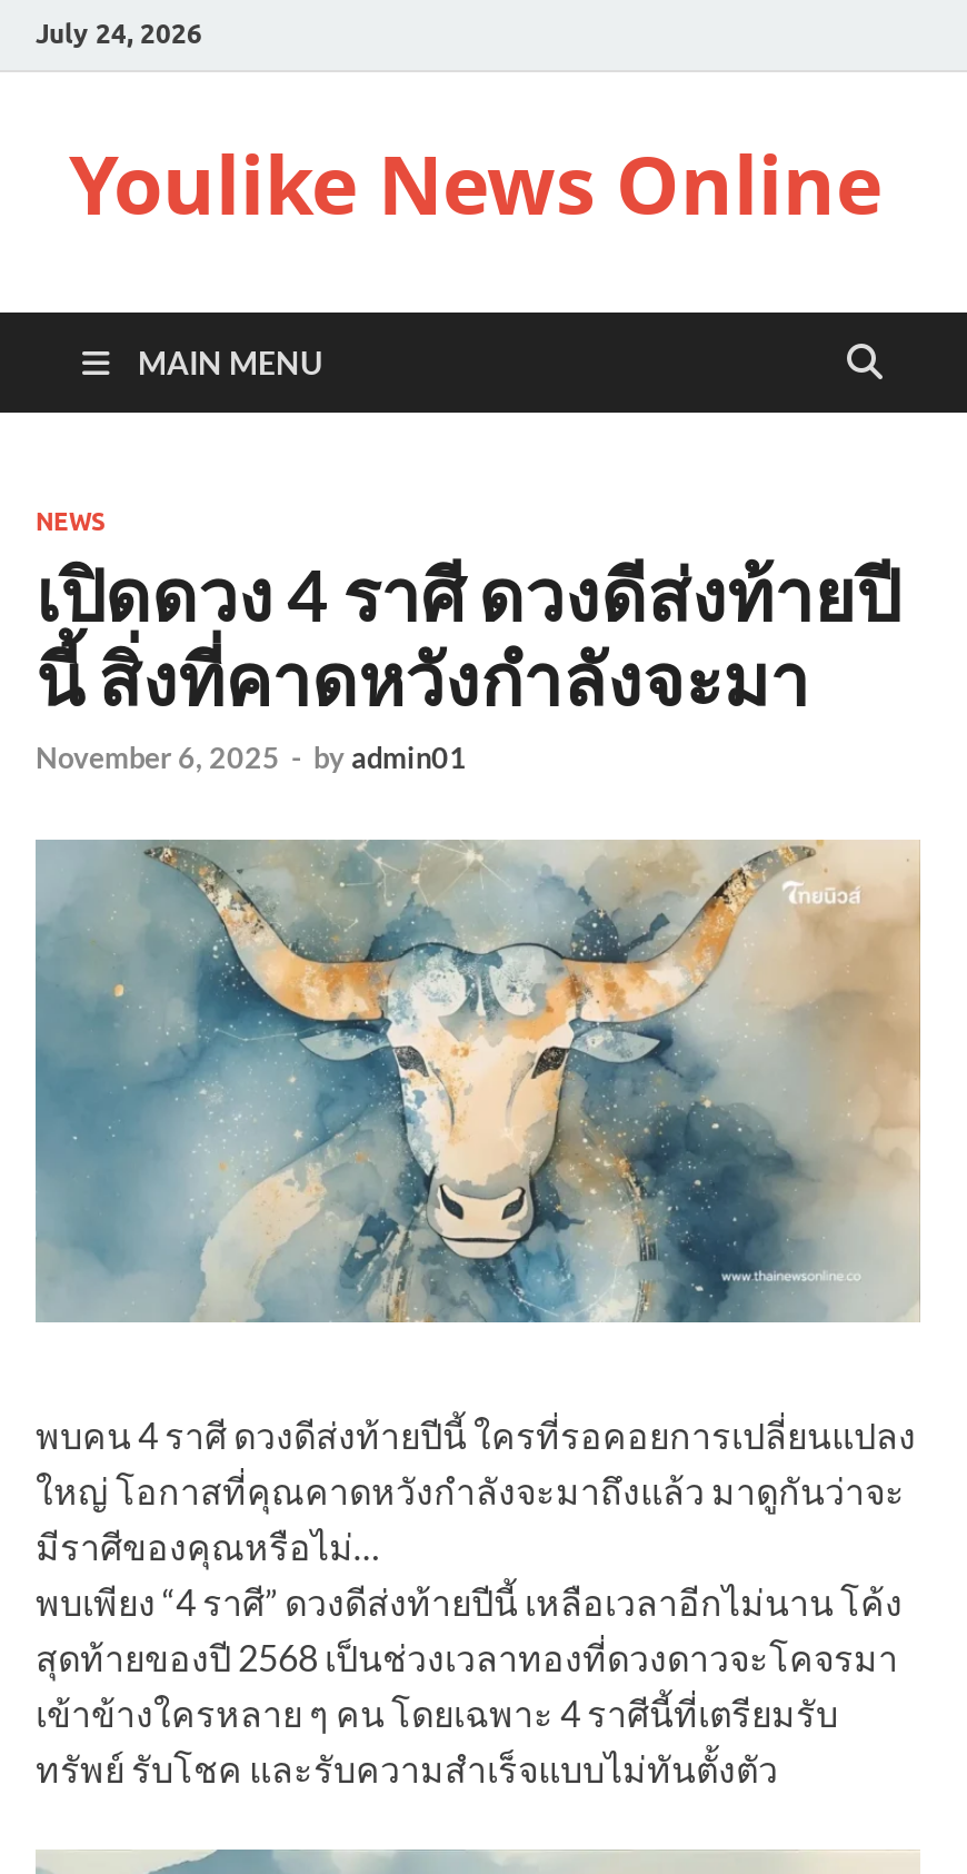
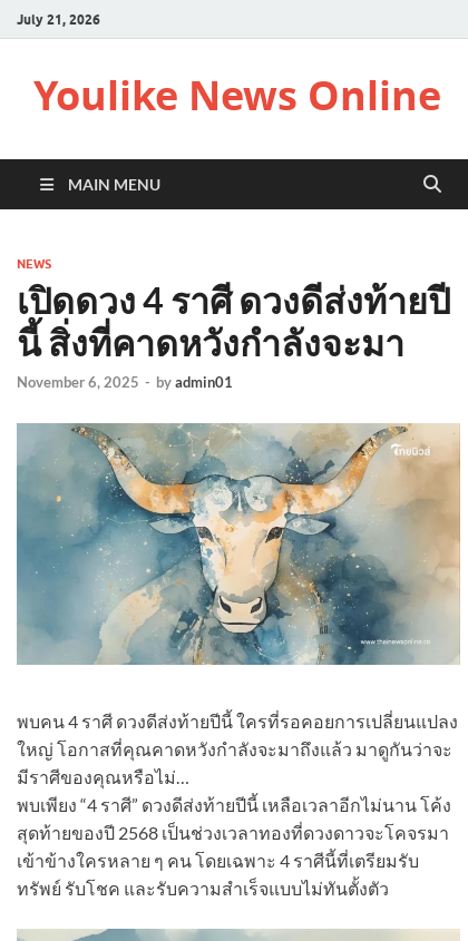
[36,16,202,49] July 24, 2026 -> [17,11,100,27] July 21, 2026

